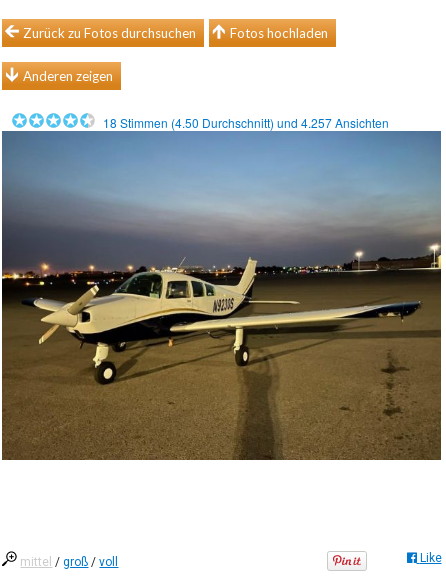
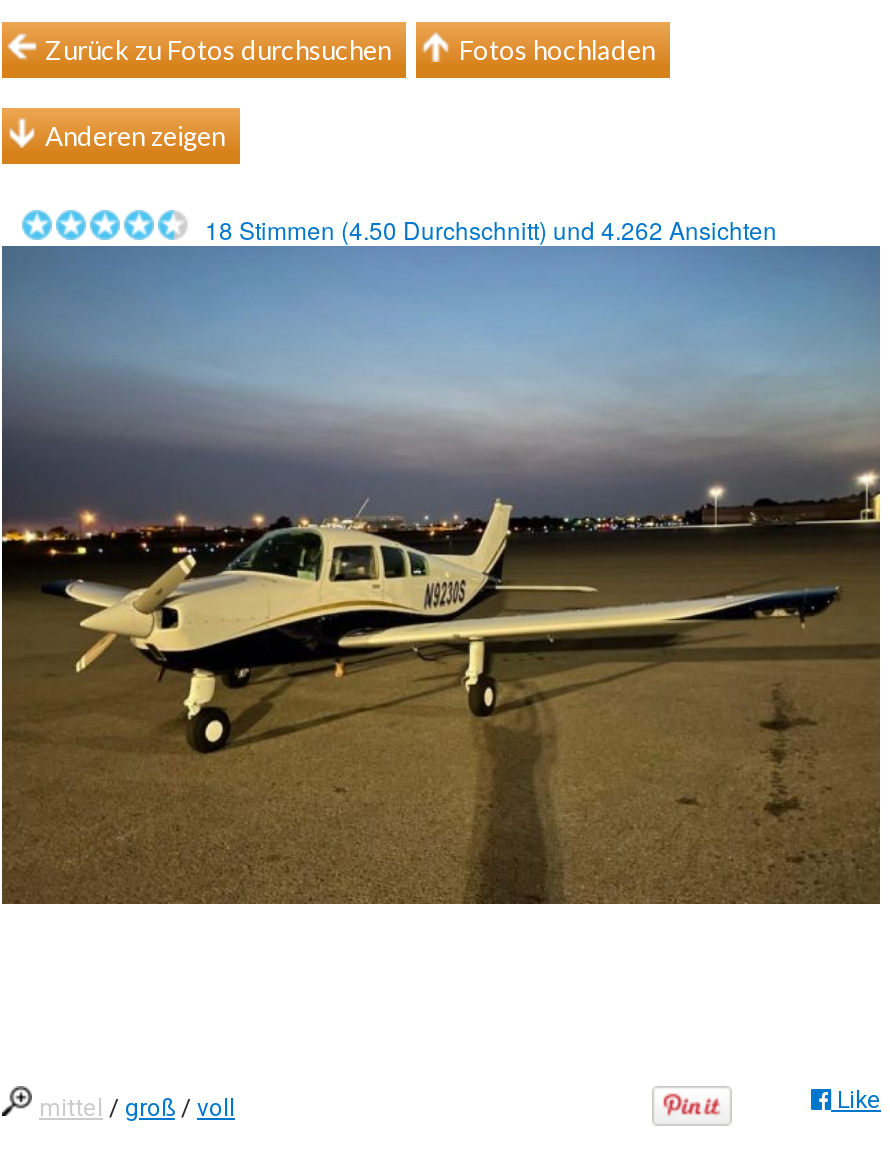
[103,114,395,131] 18 Stimmen (4.50 Durchschnitt) und 4.257 Ansichten -> [205,212,789,246] 18 Stimmen (4.50 Durchschnitt) und 4.262 Ansichten

